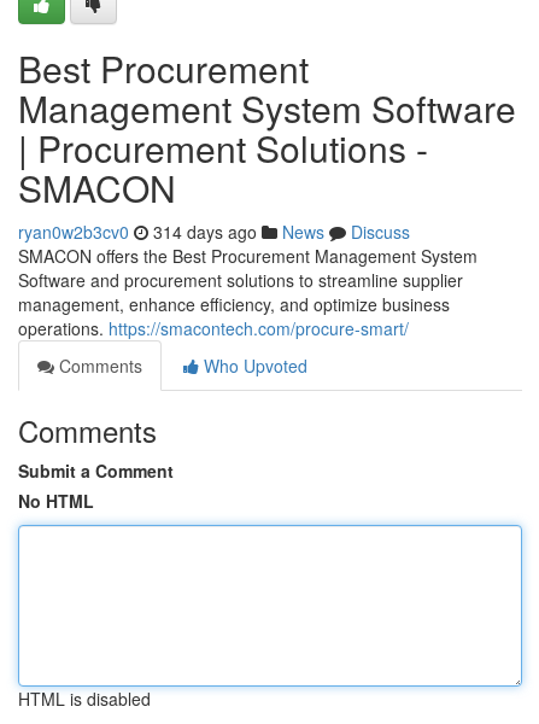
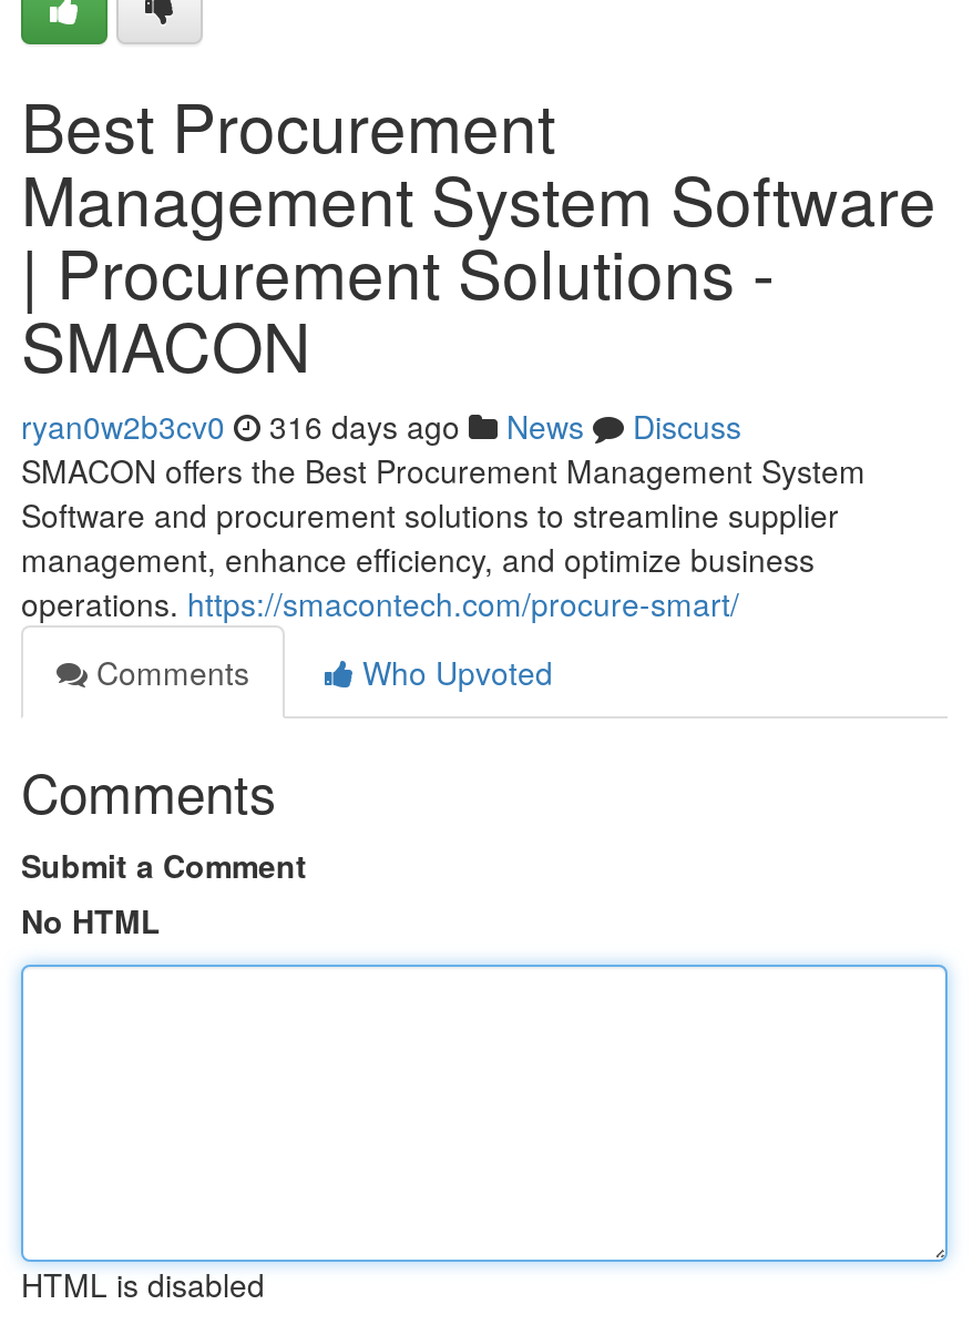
[18,220,410,244] ryan0w2b3cv0 314 days ago News Discuss -> [21,404,741,448] ryan0w2b3cv0 316 days ago News Discuss

